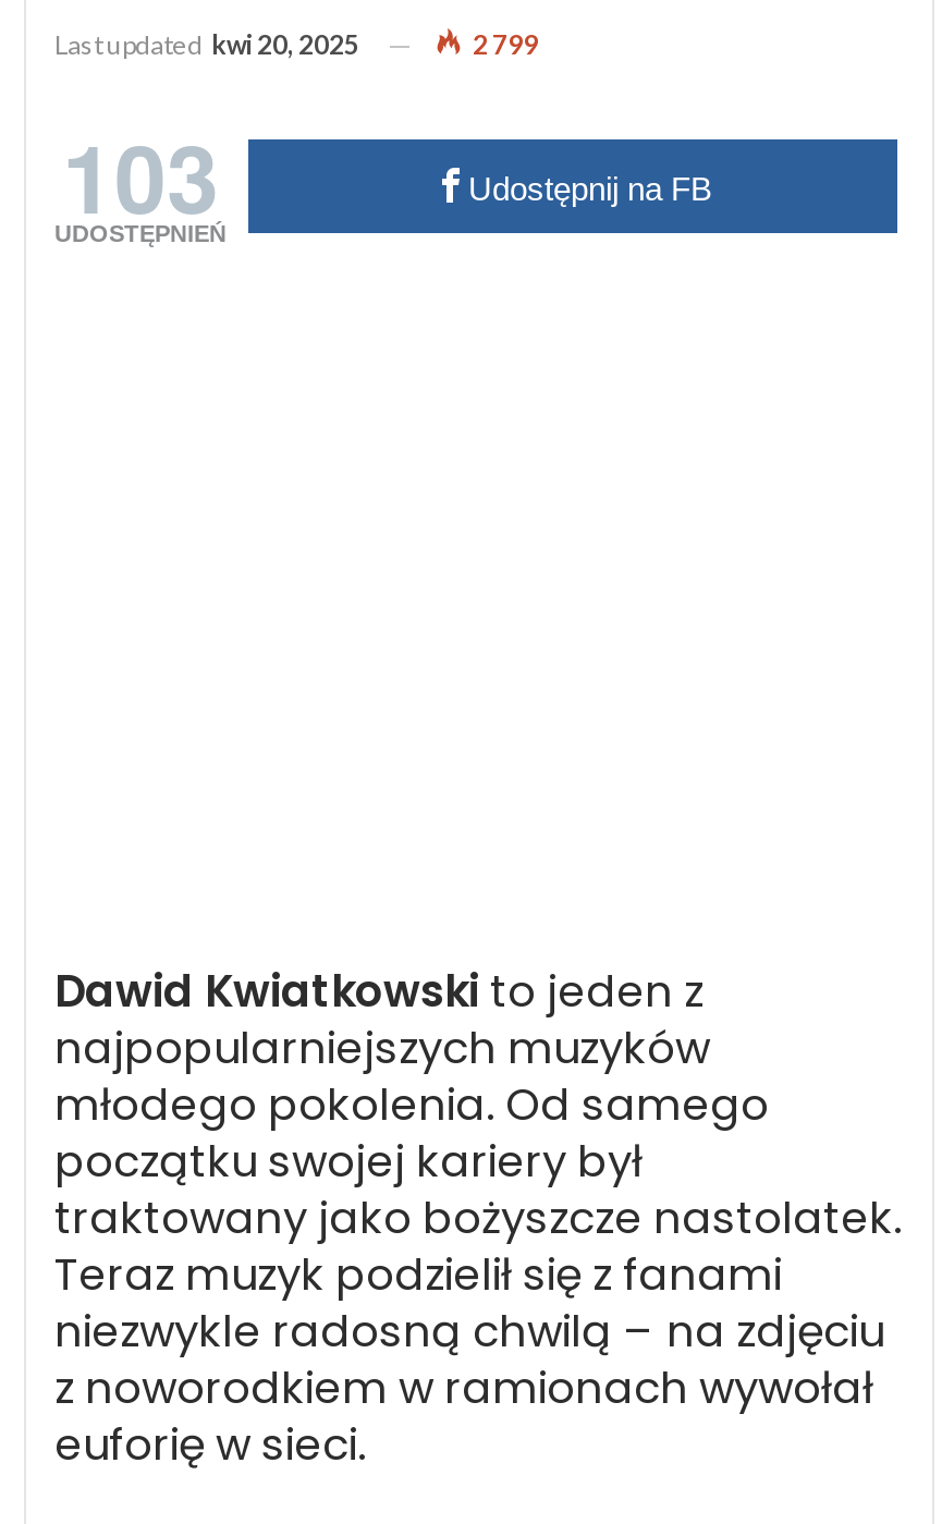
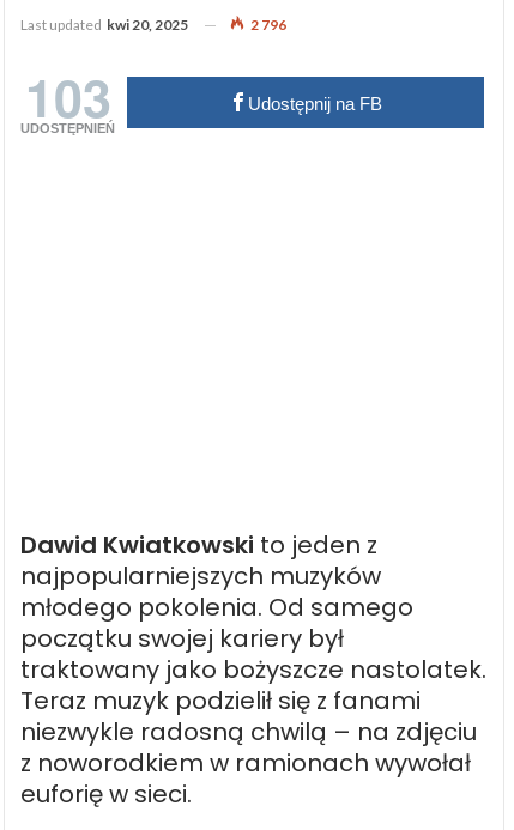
[468,28,538,61] 2 799 -> [248,16,286,34] 2 796

